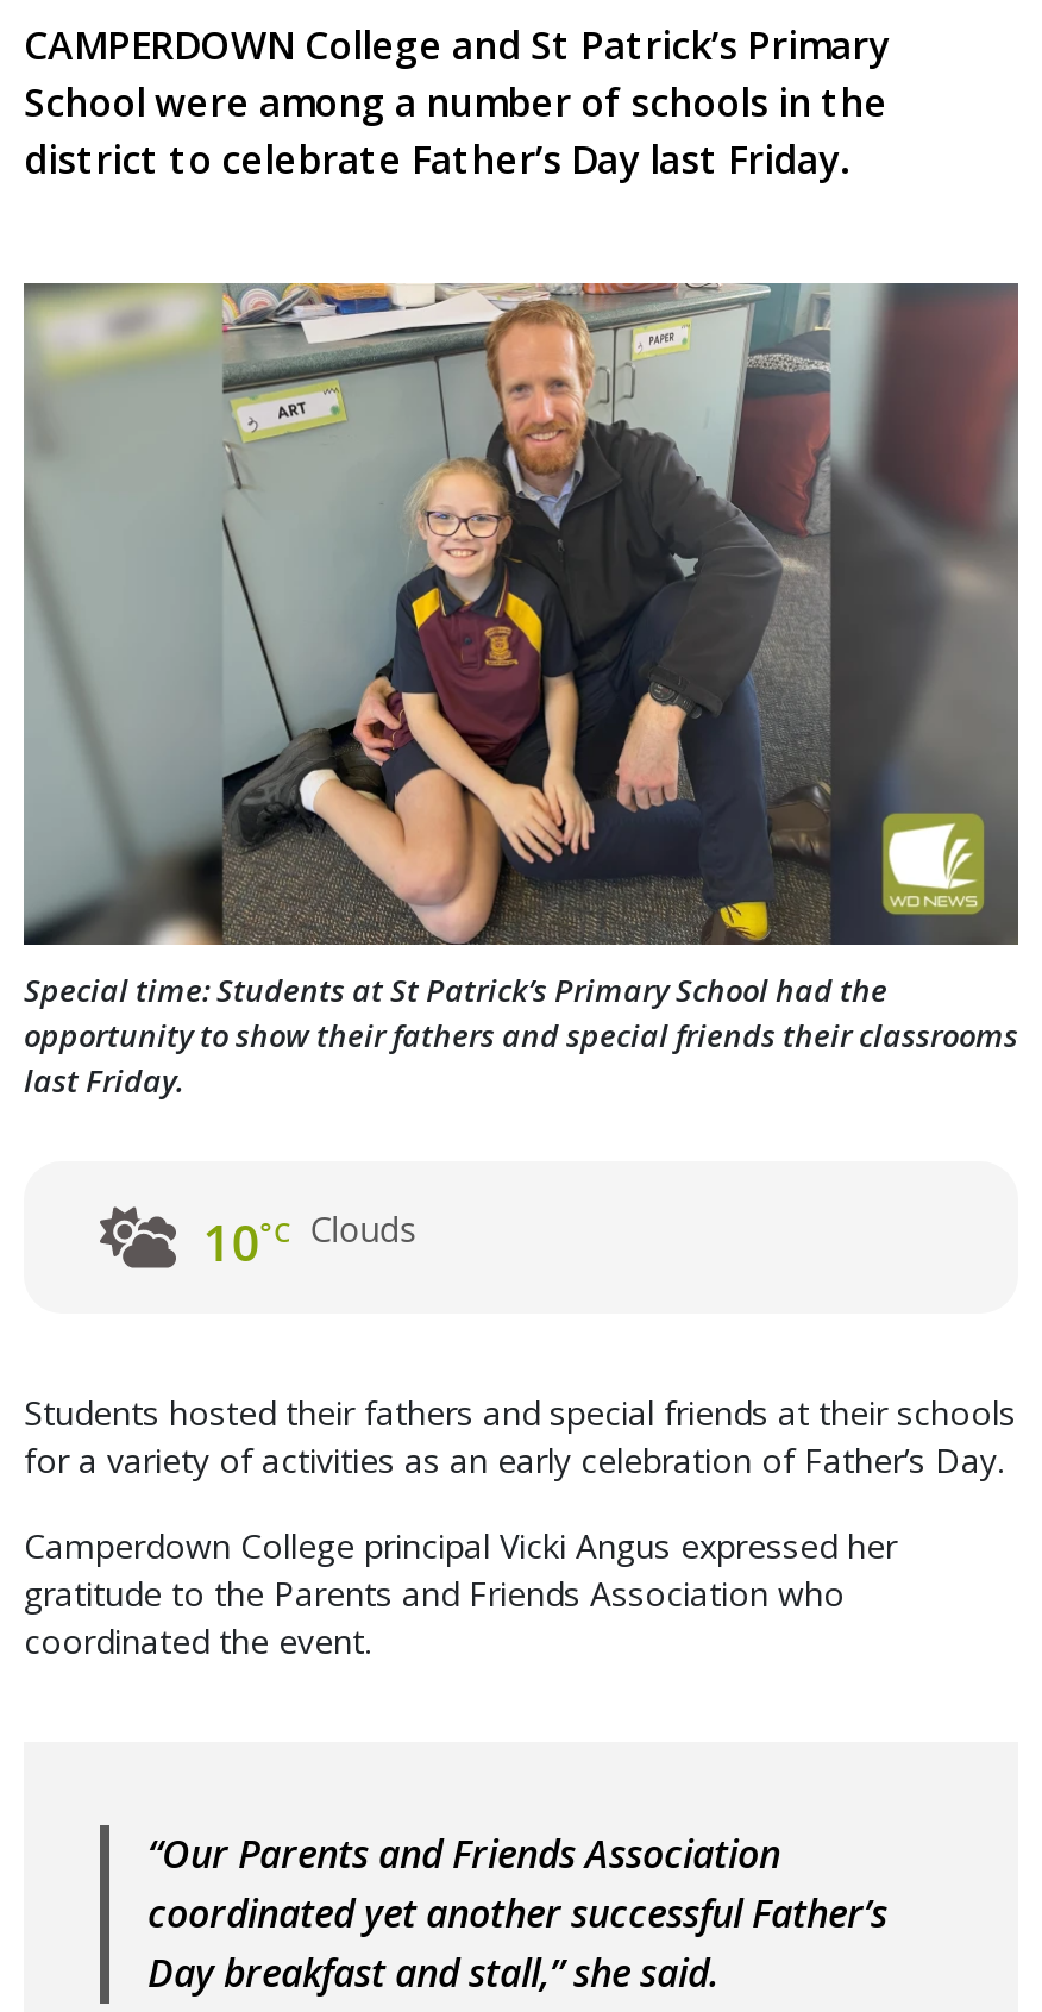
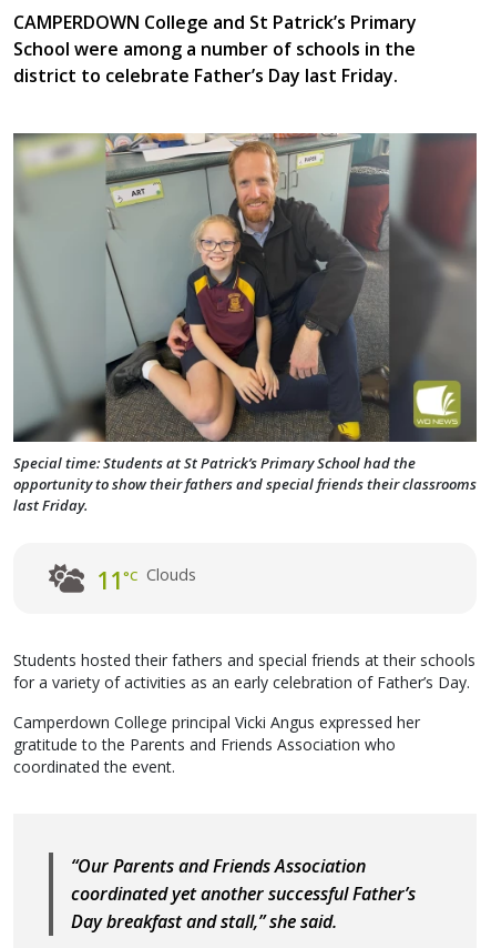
[203,1207,417,1276] 10°C Clouds -> [97,564,196,596] 11°C Clouds

